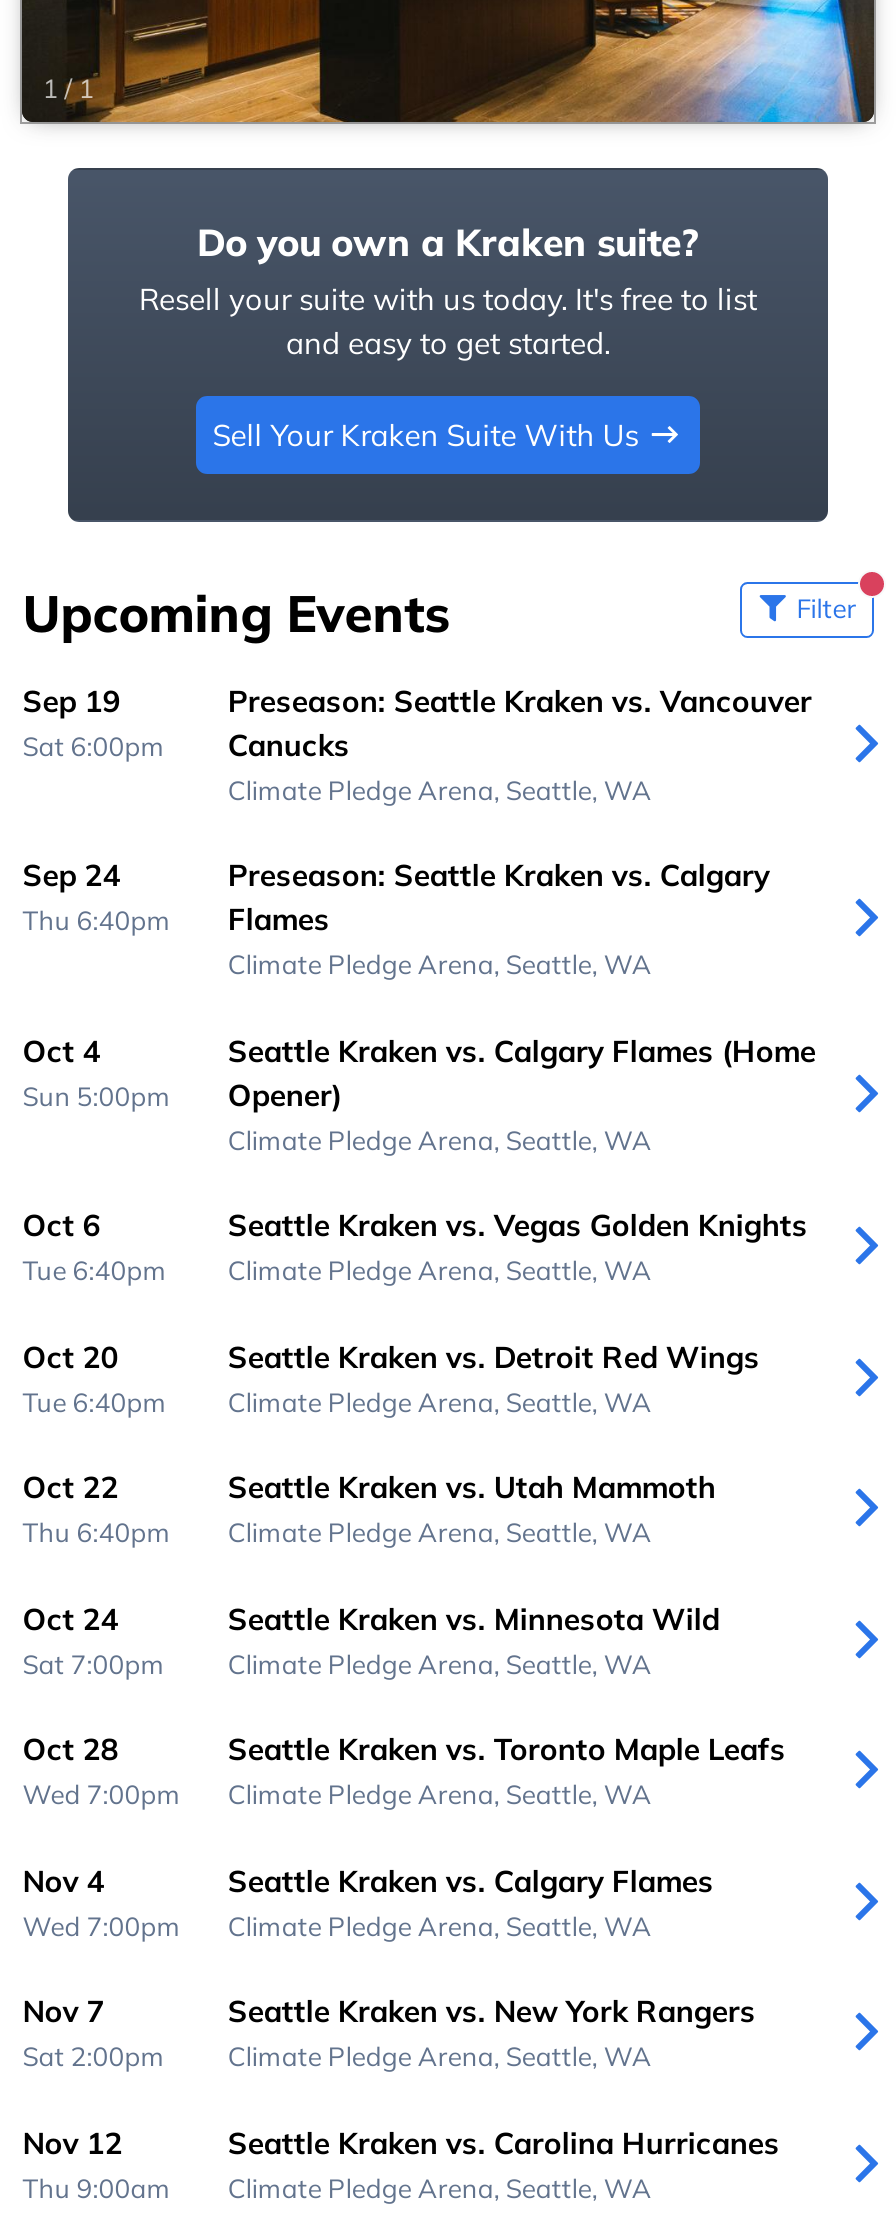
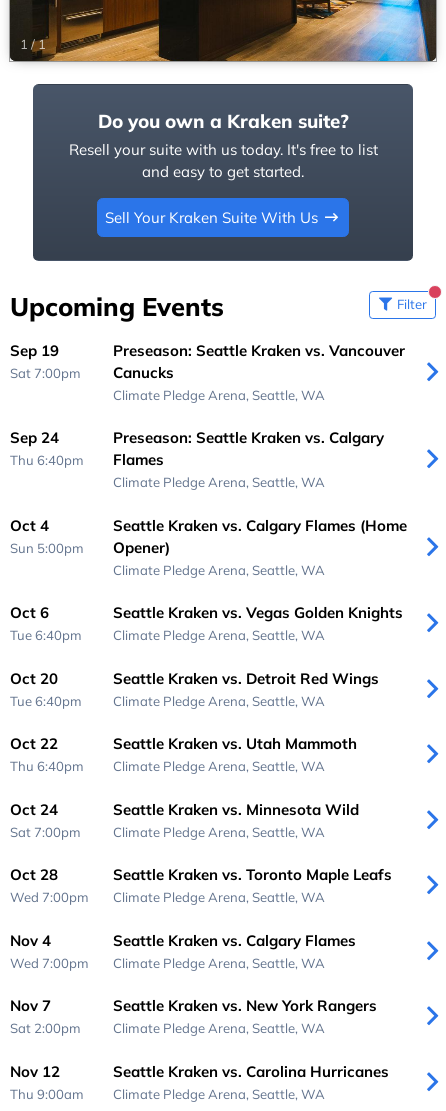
[22,725,350,763] Sat 6:00pm Canucks -> [10,363,174,382] Sat 7:00pm Canucks

